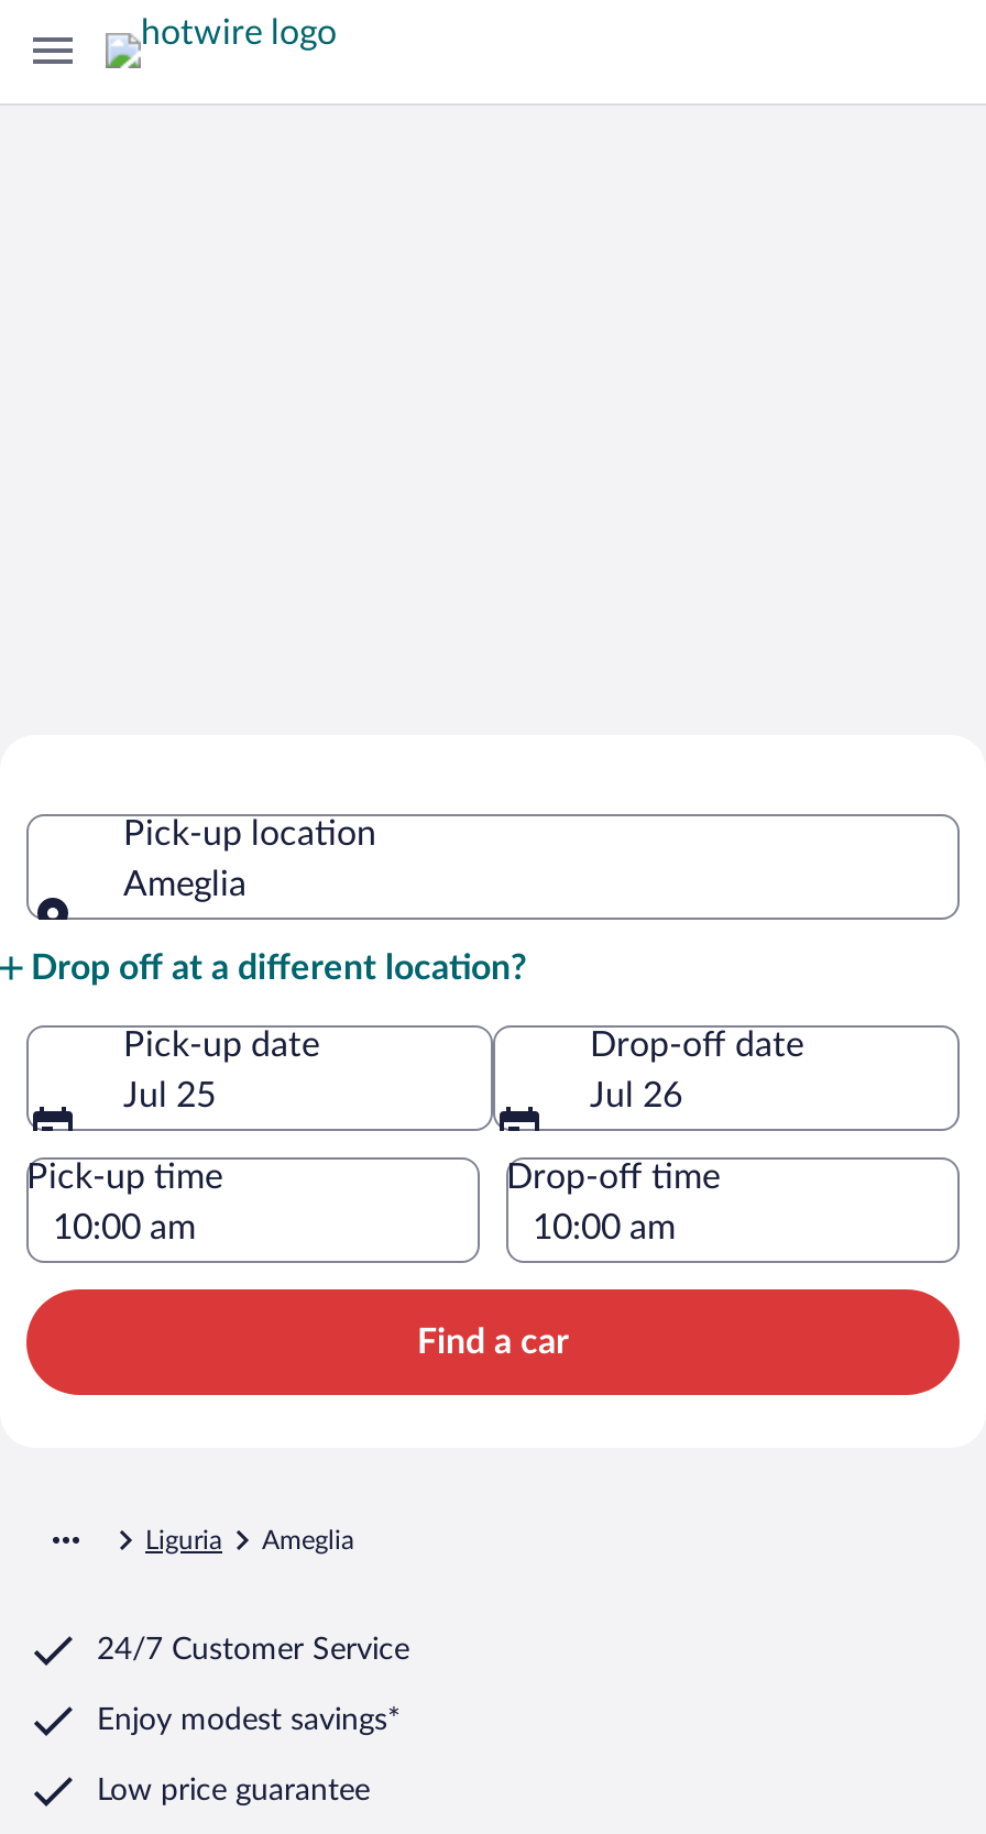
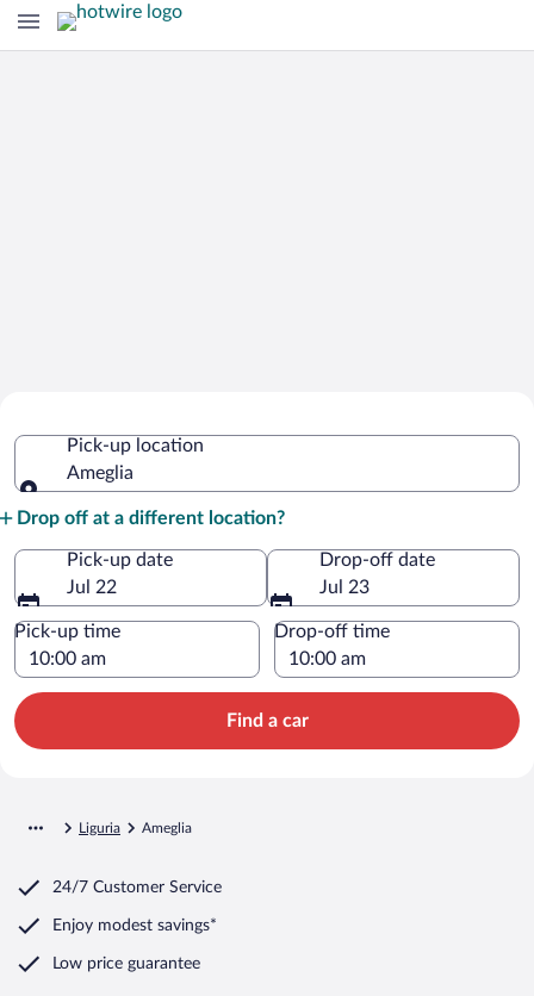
[123,1078,216,1113] Jul 25 -> [67,577,117,597] Jul 22
[590,1078,682,1113] Jul 26 -> [319,577,370,597] Jul 23

